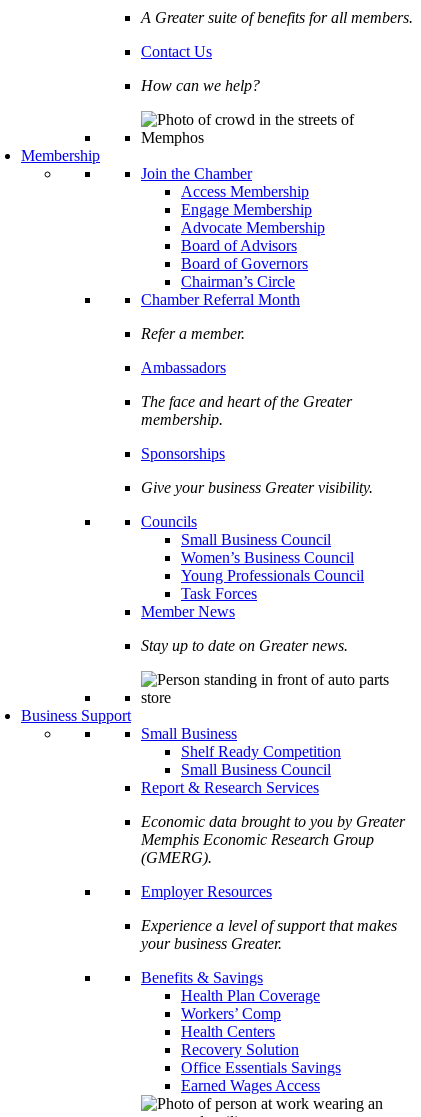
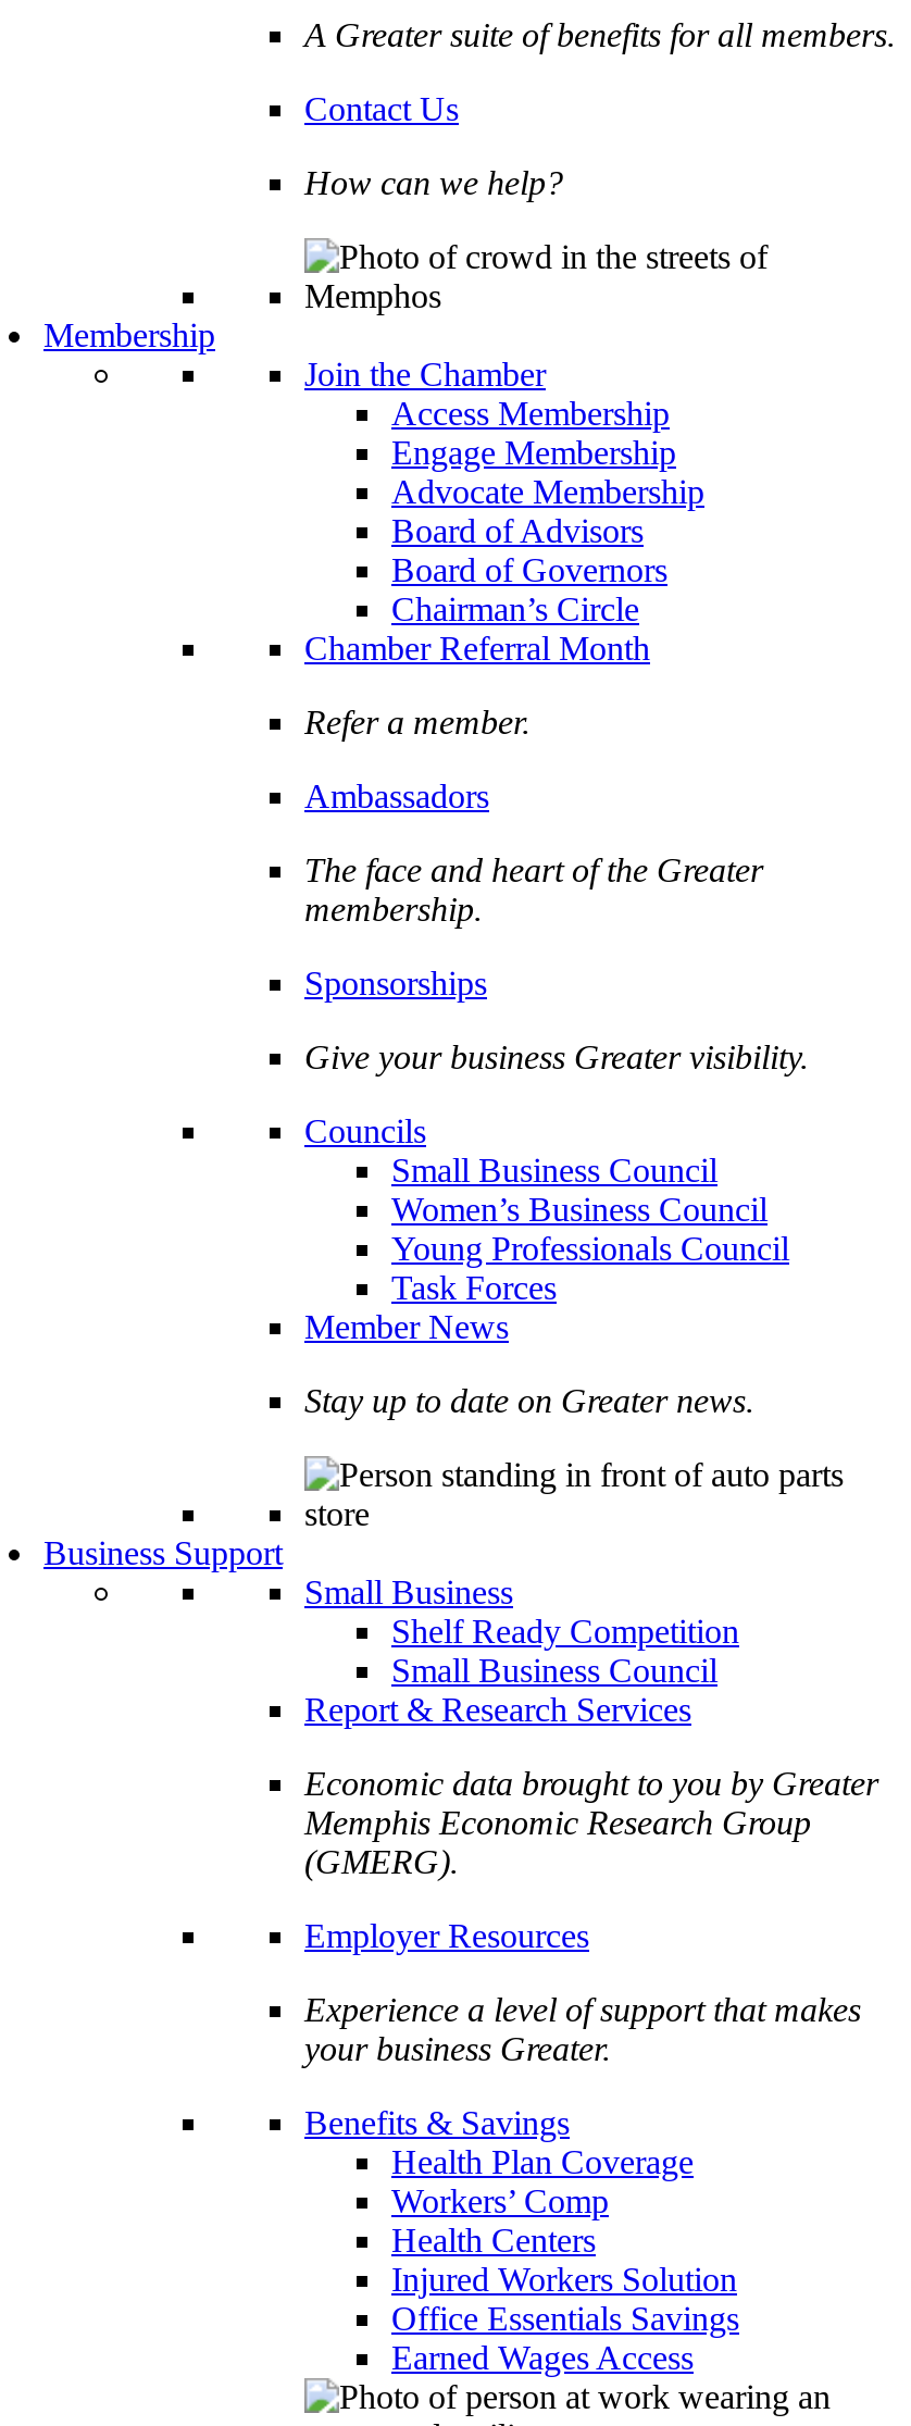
[181,1041,299,1058] Recovery Solution -> [391,2261,737,2298] Injured Workers Solution

